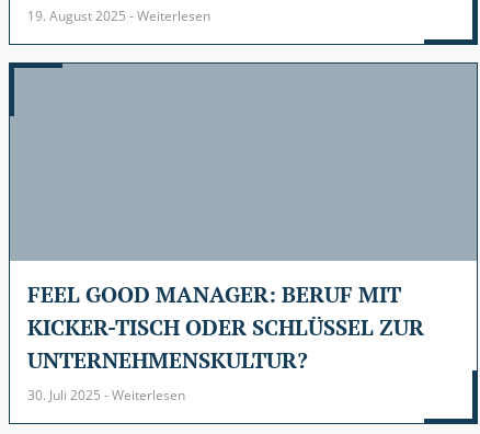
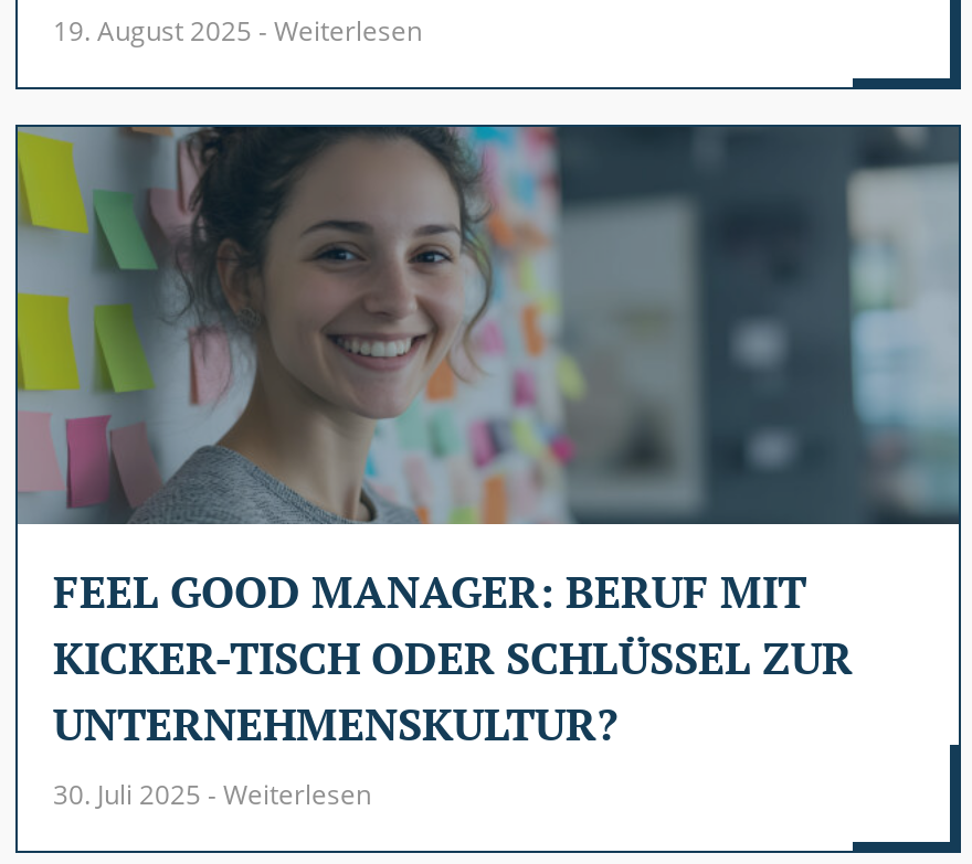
none -> [15,125,961,526] [image]

